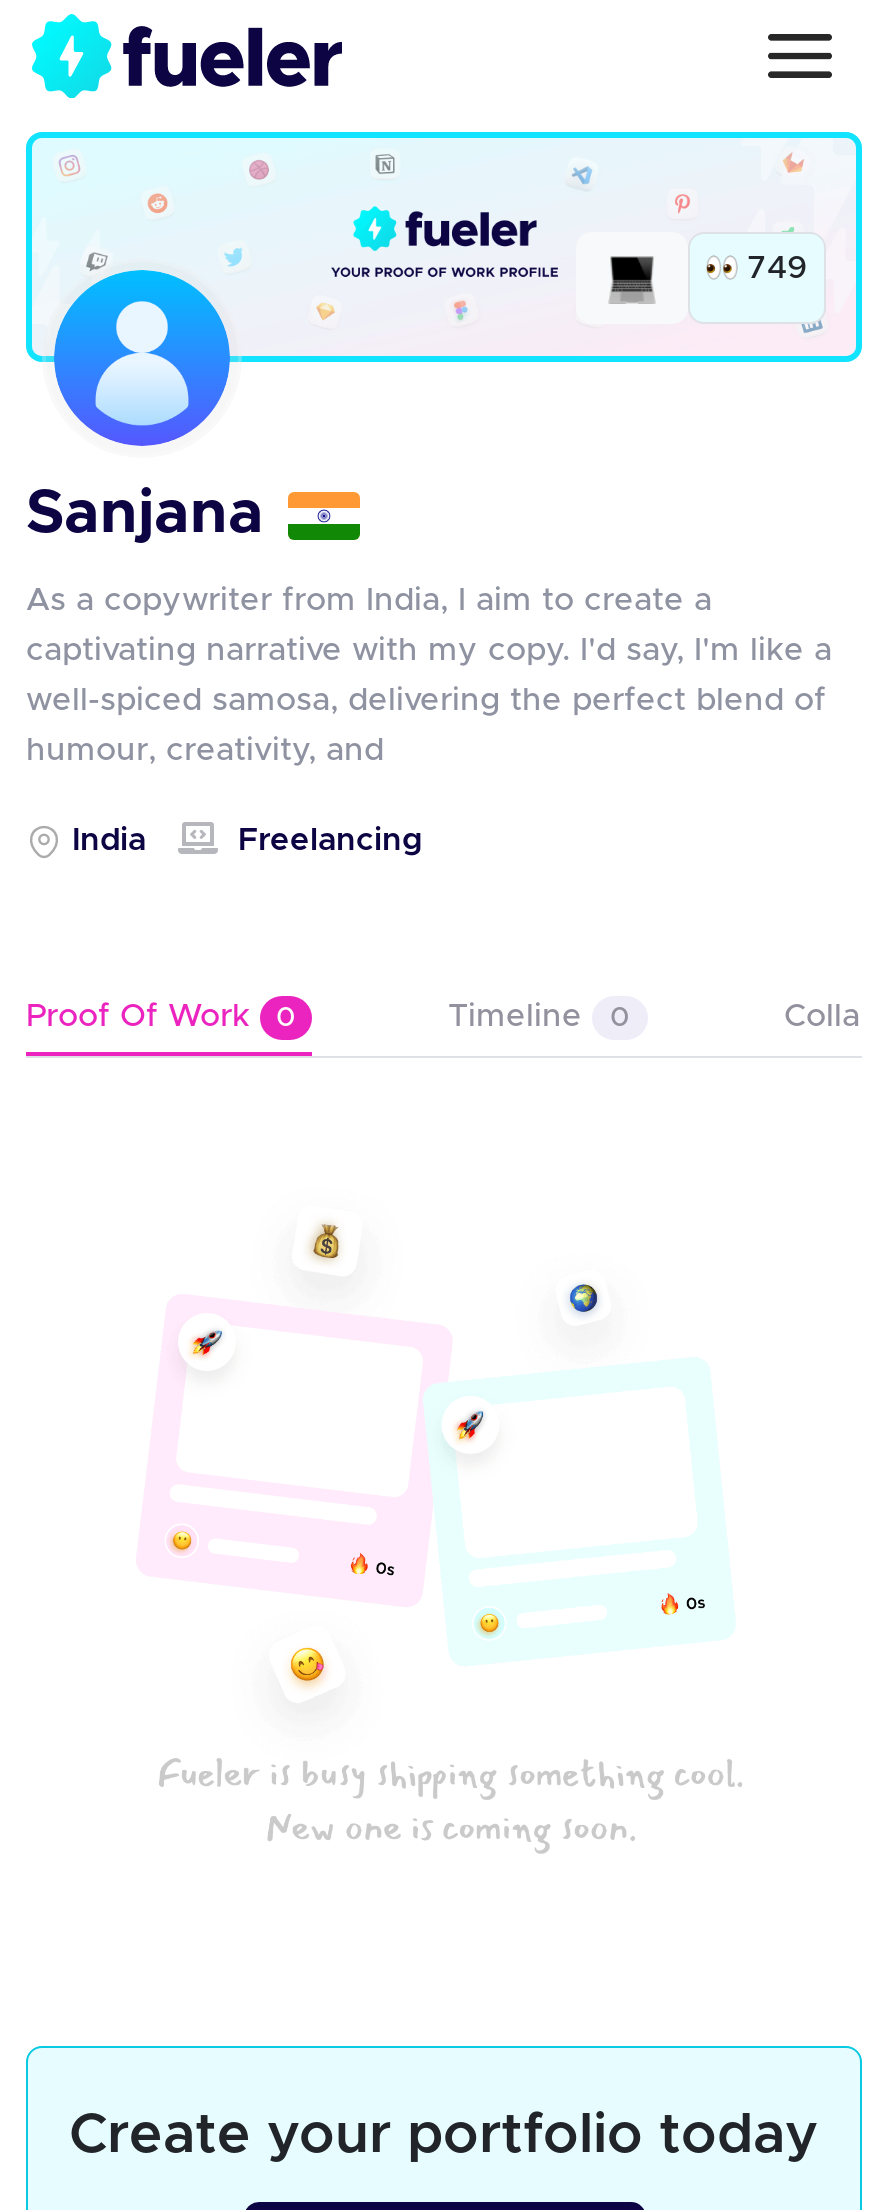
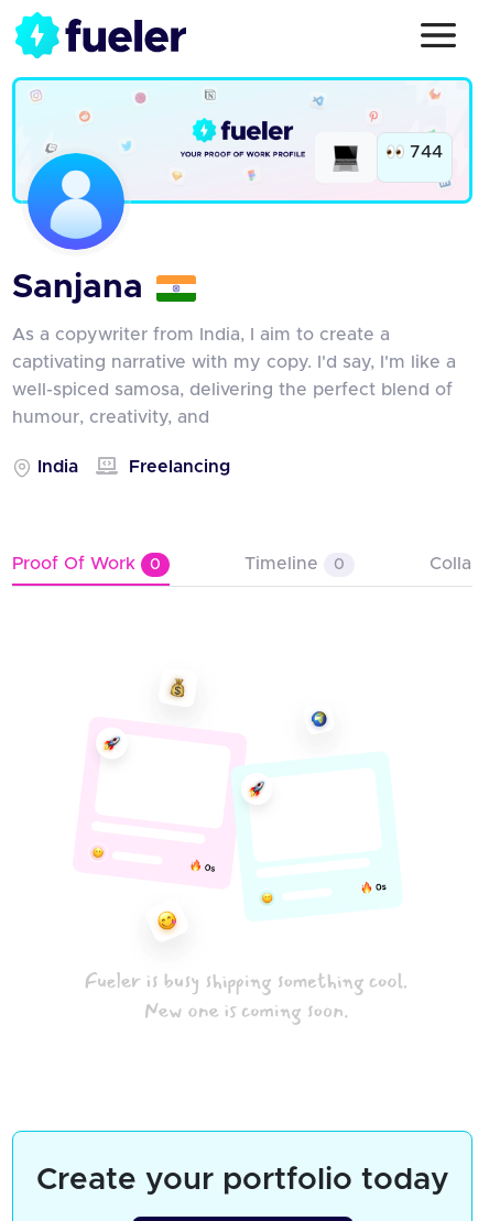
[747,253,807,285] 749 -> [409,144,442,161] 744

